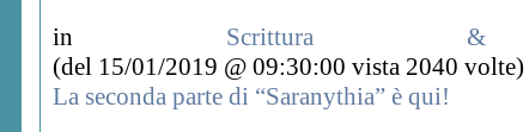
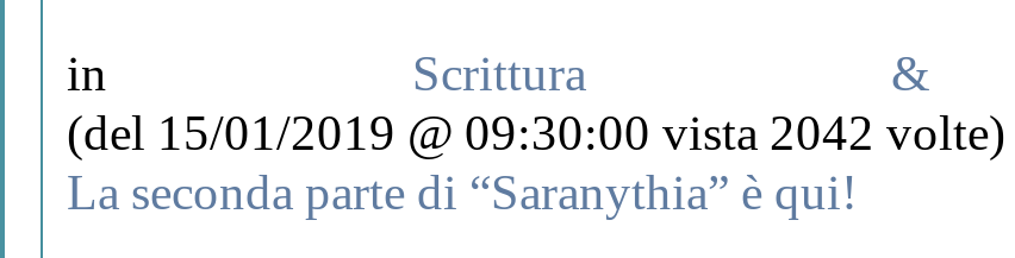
[53,52,524,81] (del 15/01/2019 @ 09:30:00 vista 2040 volte) -> [67,104,1005,161] (del 15/01/2019 @ 09:30:00 vista 2042 volte)

